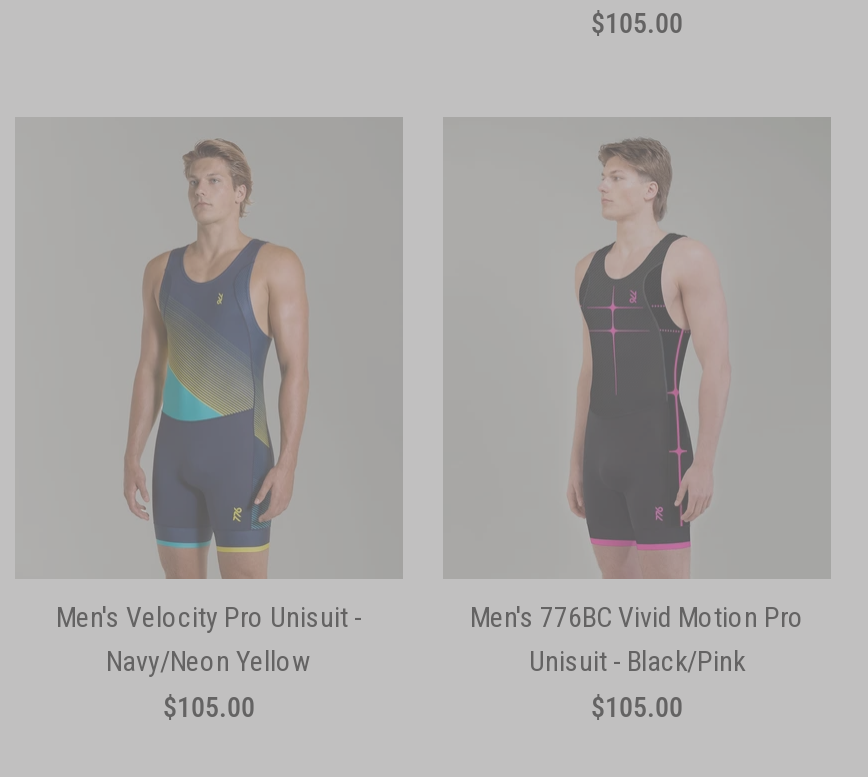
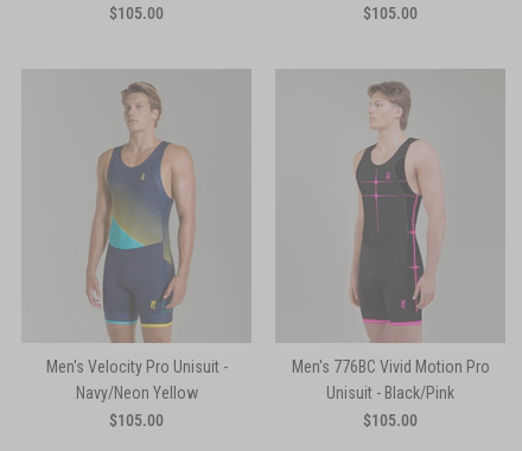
none -> [109,4,164,23] $105.00

